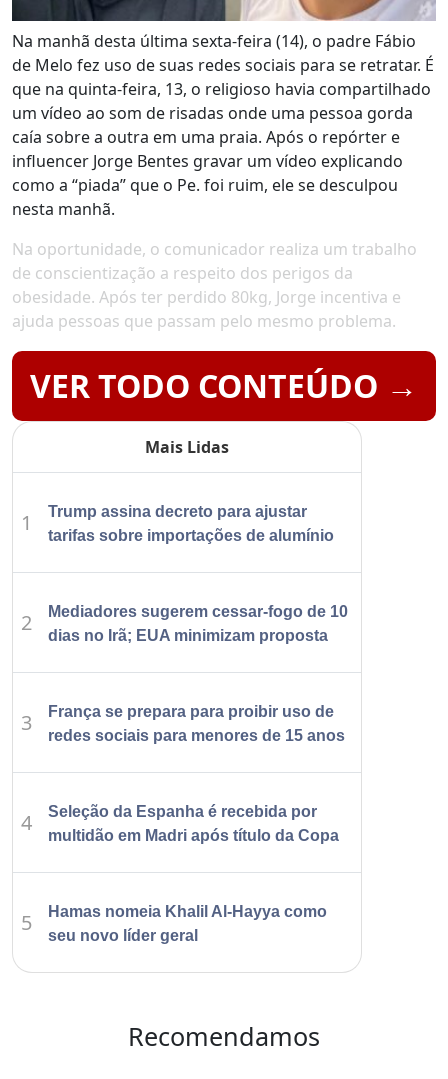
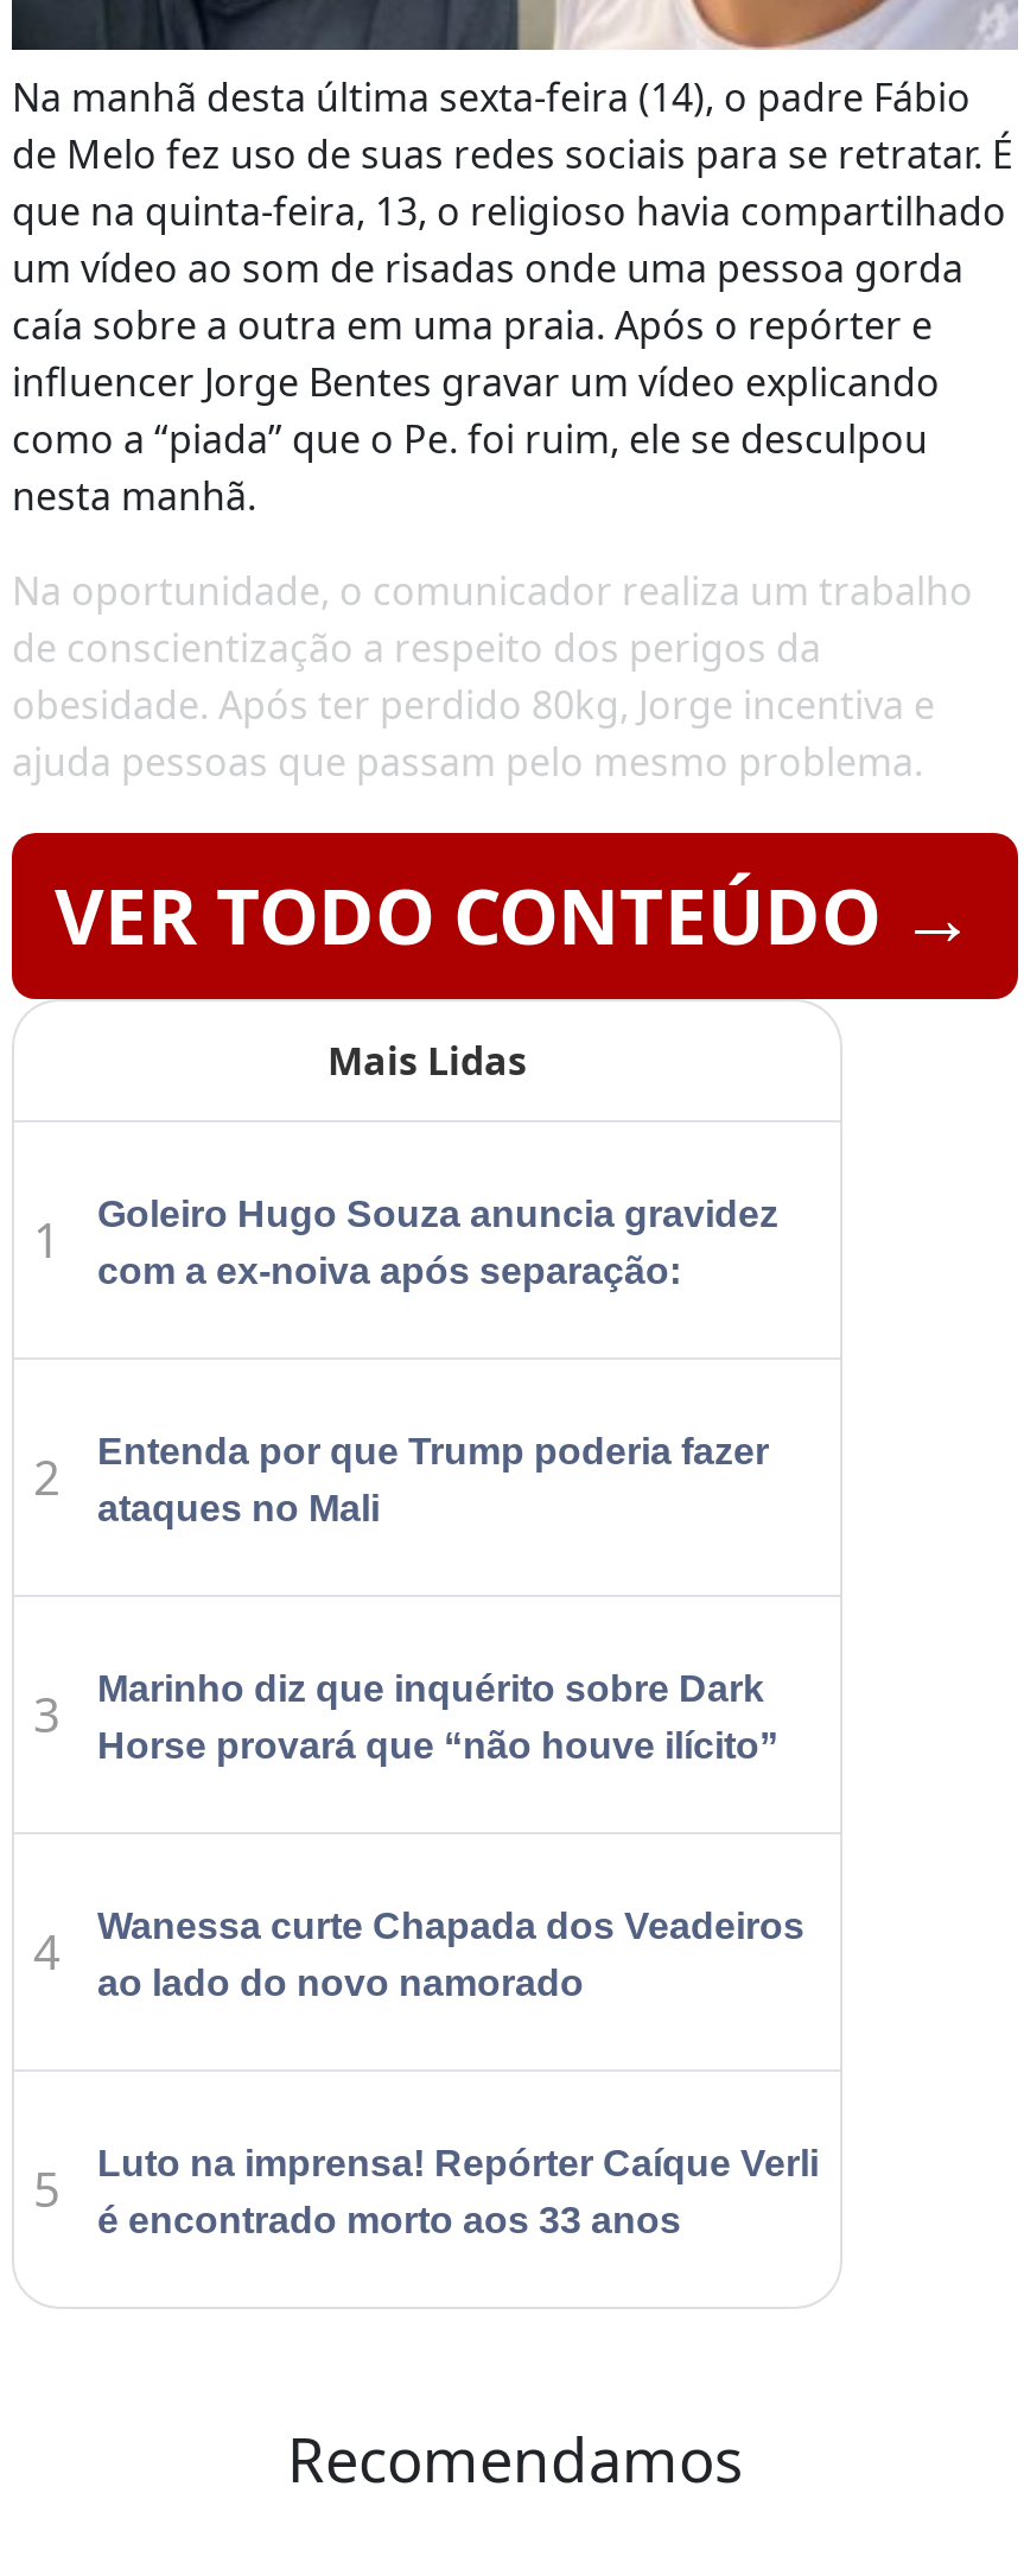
[48,503,334,544] Trump assina decreto para ajustar | tarifas sobre importações de alumínio -> [97,1193,778,1290] Goleiro Hugo Souza anuncia gravidez | com a ex-noiva após separação:
[48,603,348,644] Mediadores sugerem cessar-fogo de 10 | dias no Irã; EUA minimizam proposta -> [97,1430,769,1527] Entenda por que Trump poderia fazer | ataques no Mali
[48,703,345,744] França se prepara para proibir uso de | redes sociais para menores de 15 anos -> [97,1667,778,1765] Marinho diz que inquérito sobre Dark | Horse provará que “não houve ilícito”
[48,803,339,844] Seleção da Espanha é recebida por | multidão em Madri após título da Copa -> [97,1905,804,2002] Wanessa curte Chapada dos Veadeiros | ao lado do novo namorado
[48,903,327,944] Hamas nomeia Khalil Al-Hayya como | seu novo líder geral -> [97,2142,819,2239] Luto na imprensa! Repórter Caíque Verli | é encontrado morto aos 33 anos

